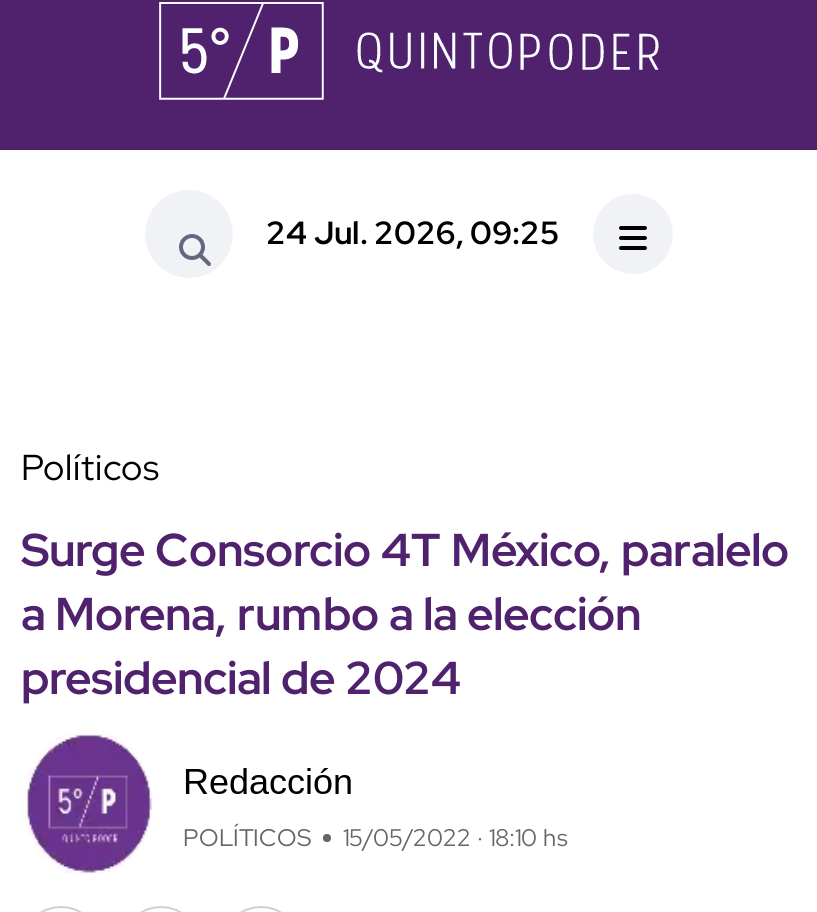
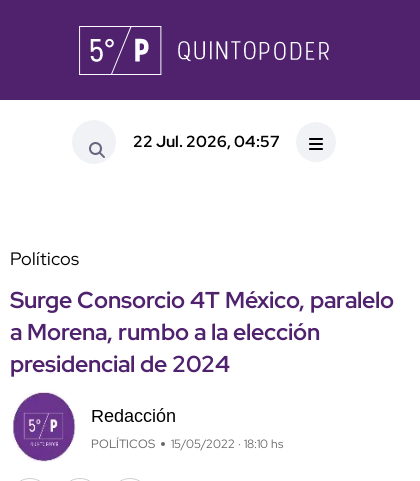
[266,211,560,253] 24 Jul. 2026, 09:25 -> [132,131,279,152] 22 Jul. 2026, 04:57

